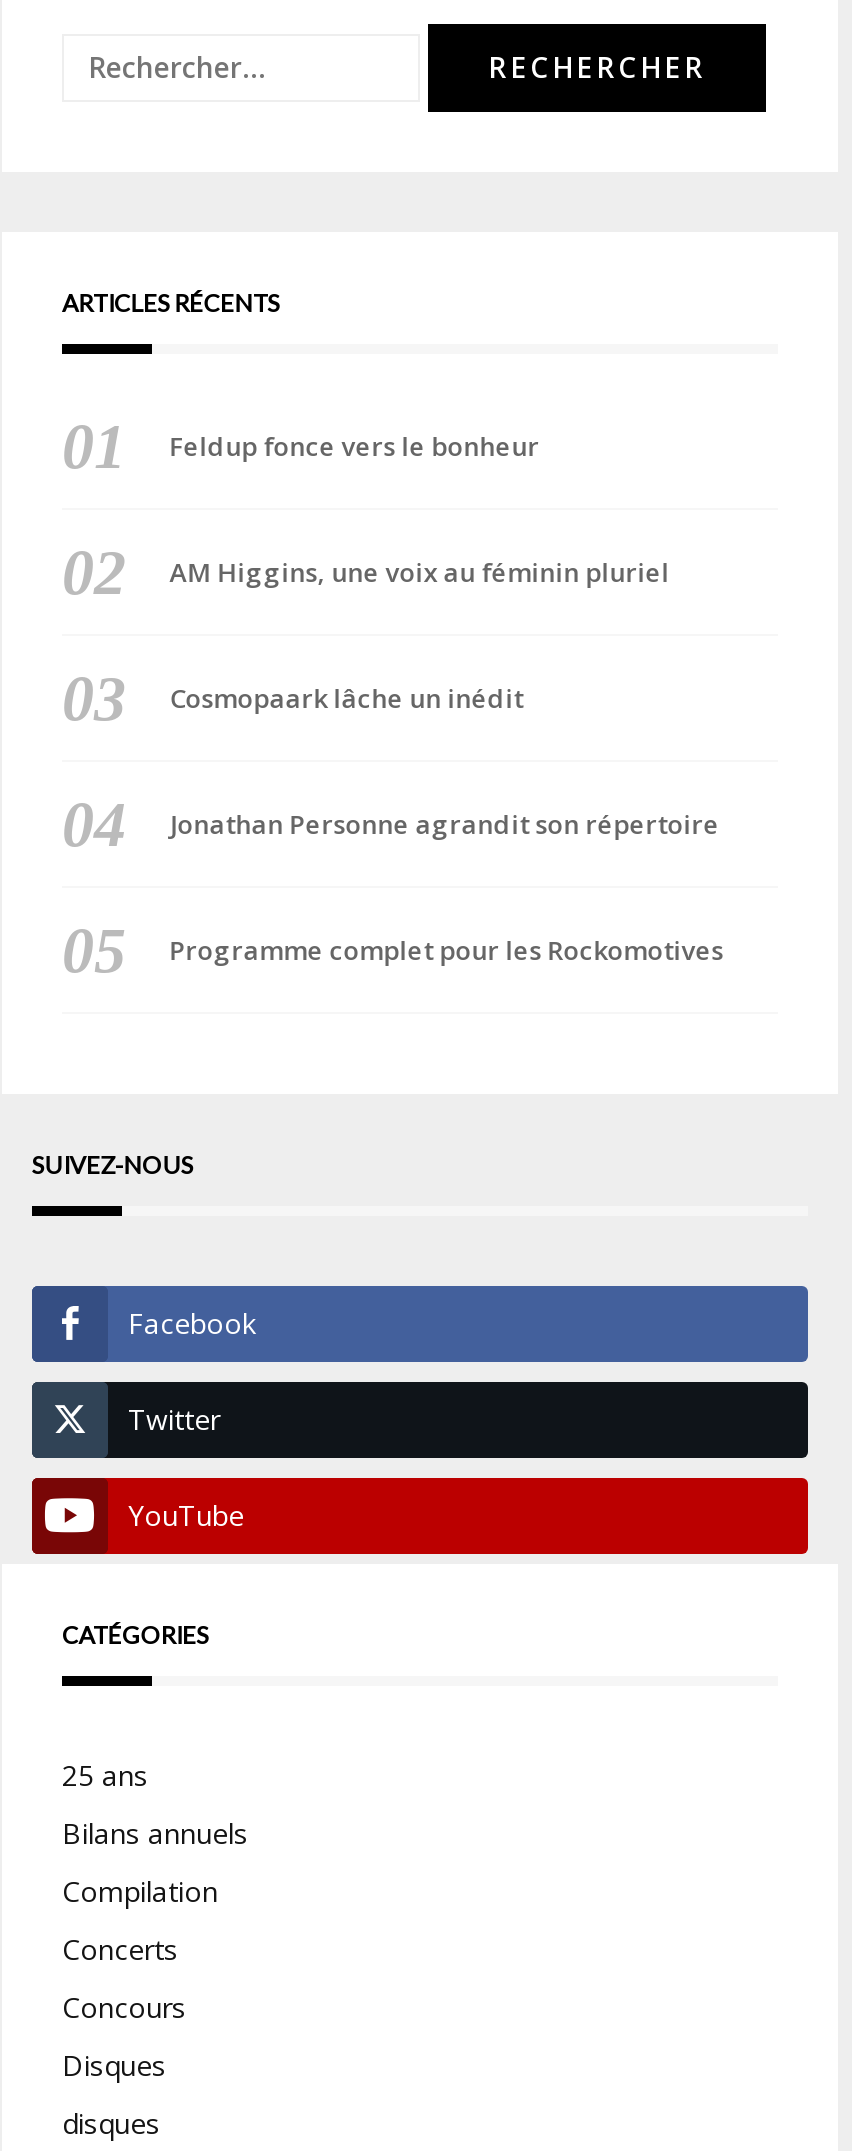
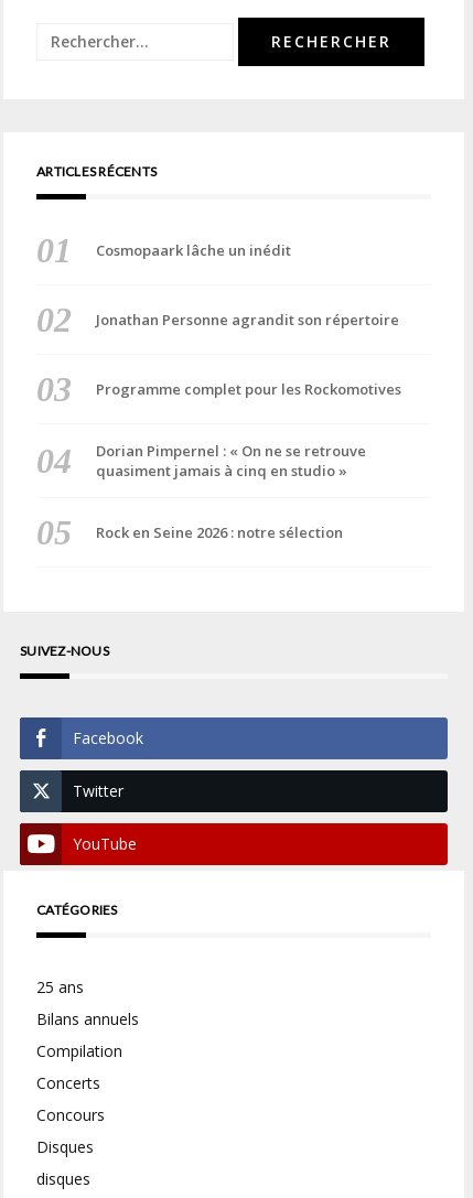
[169,427,669,589] Feldup fonce vers le bonheur | AM Higgins, une voix au féminin pluriel -> none
moved [169,679,723,967] -> [96,241,401,399]: Cosmopaark lâche un inédit | Jonathan Personne agrandit son répertoire | Programme complet pour les Rockomotives
none -> [96,441,366,543] Dorian Pimpernel : « On ne se retrouve | quasiment jamais à cinq en studio » | Rock en Seine 2026 : notre sélection

